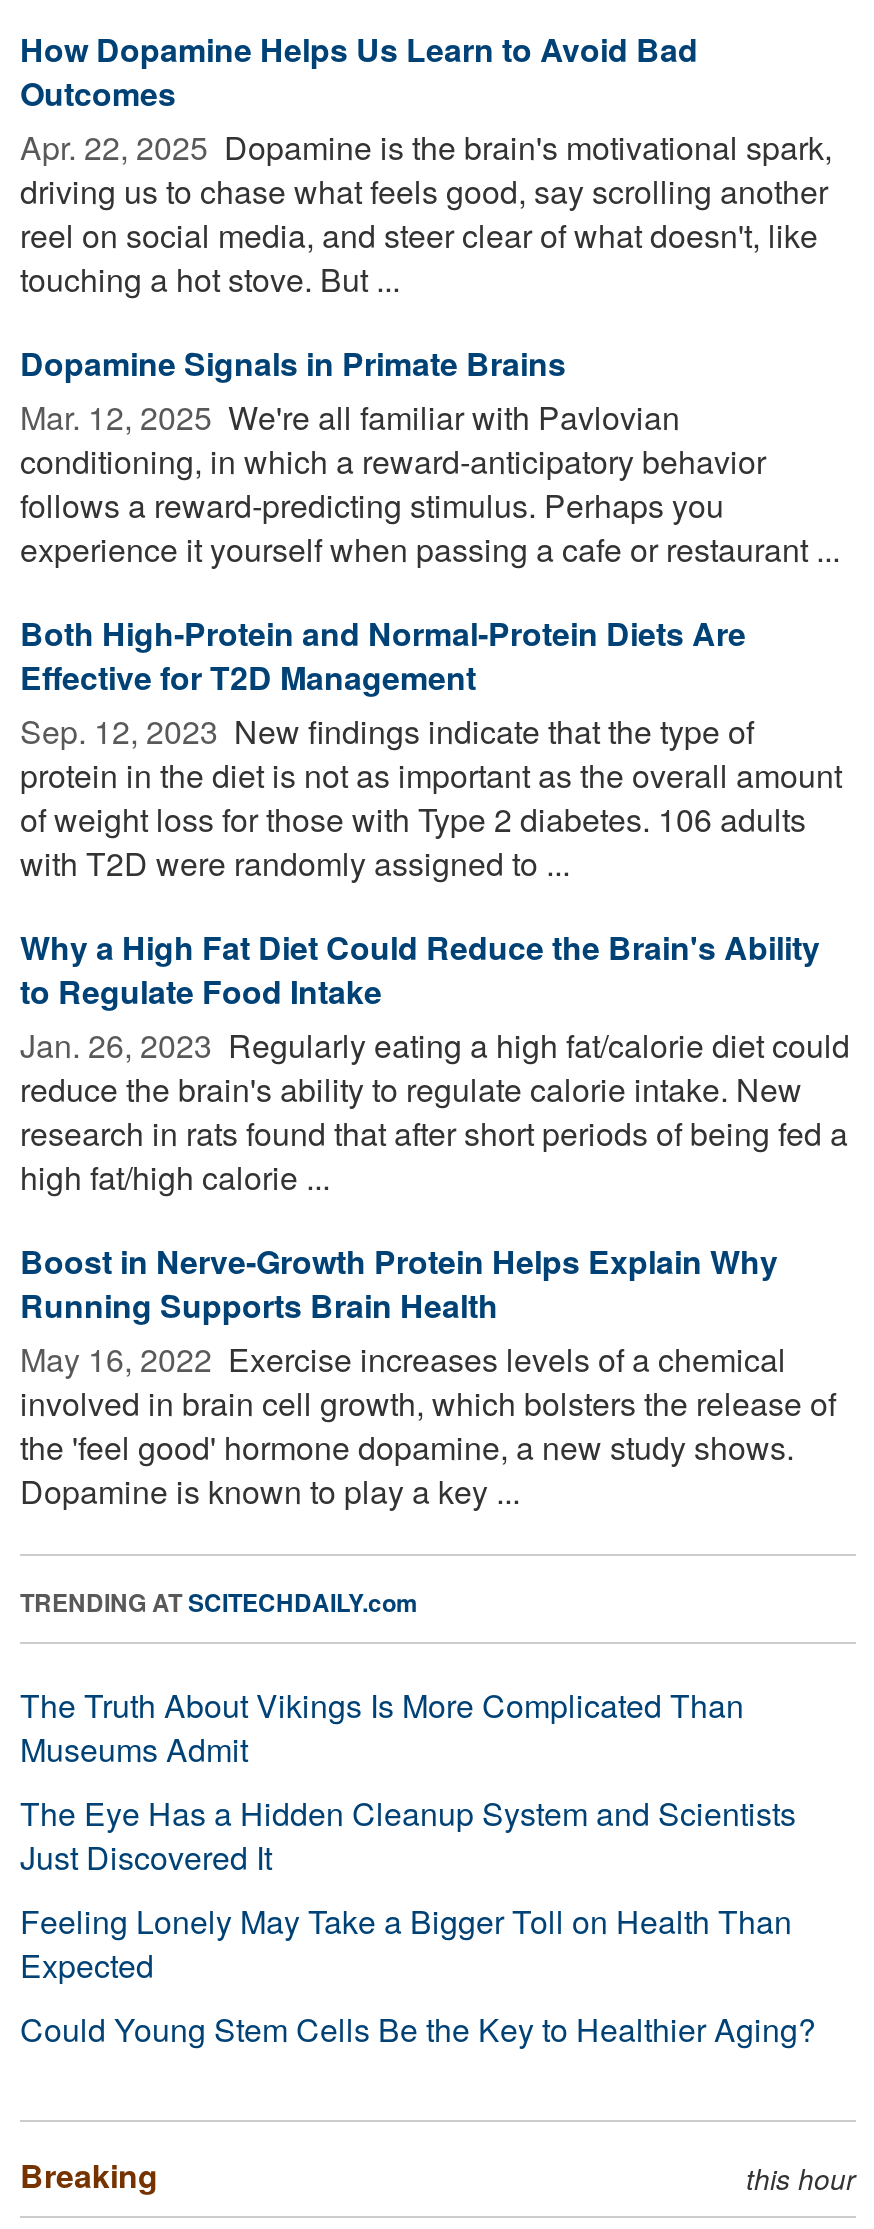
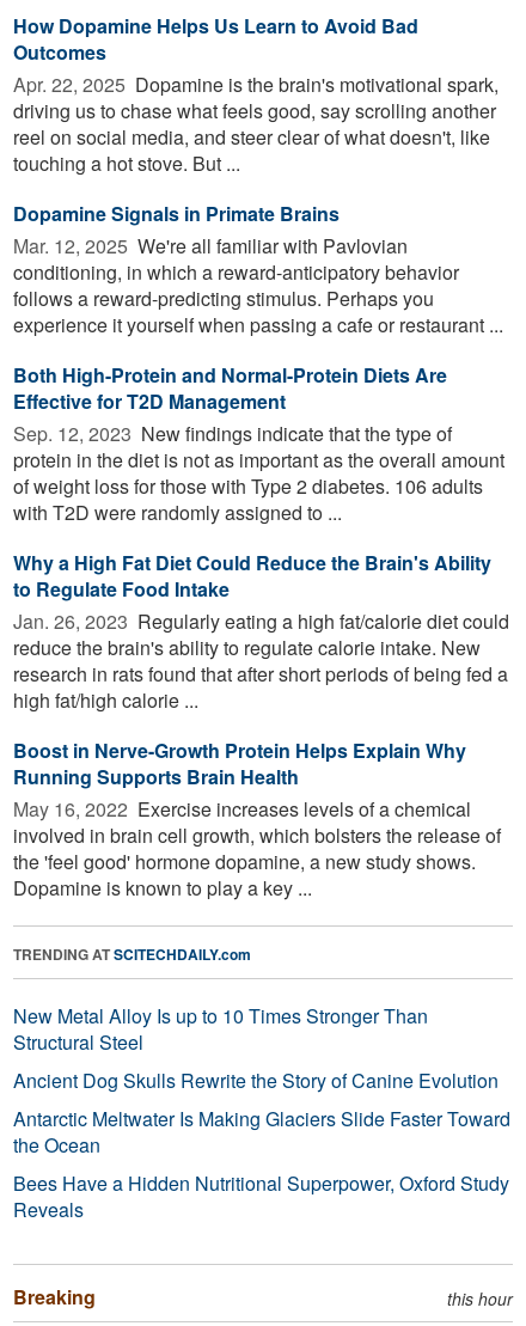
[20,1682,816,2052] The Truth About Vikings Is More Complicated Than | Museums Admit | The Eye Has a Hidden Cleanup System and Scientists | Just Discovered It | Feeling Lonely May Take a Bigger Toll on Health Than | Expected | Could Young Stem Cells Be the Key to Healthier Aging? -> [13,1002,510,1223] New Metal Alloy Is up to 10 Times Stronger Than | Structural Steel | Ancient Dog Skulls Rewrite the Story of Canine Evolution | Antarctic Meltwater Is Making Glaciers Slide Faster Toward | the Ocean | Bees Have a Hidden Nutritional Superpower, Oxford Study | Reveals

